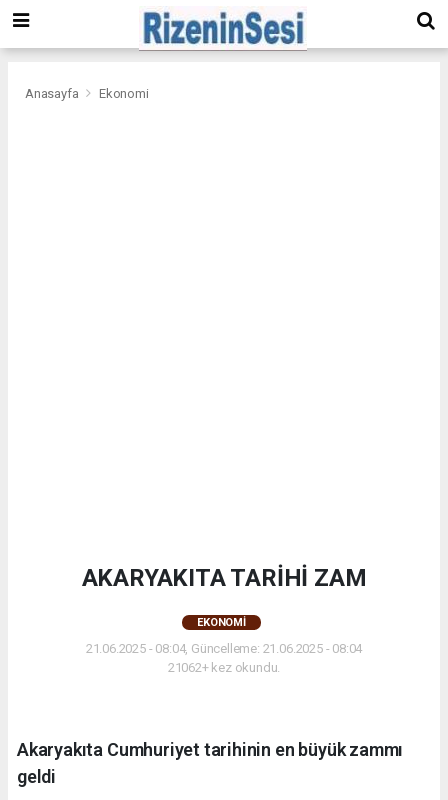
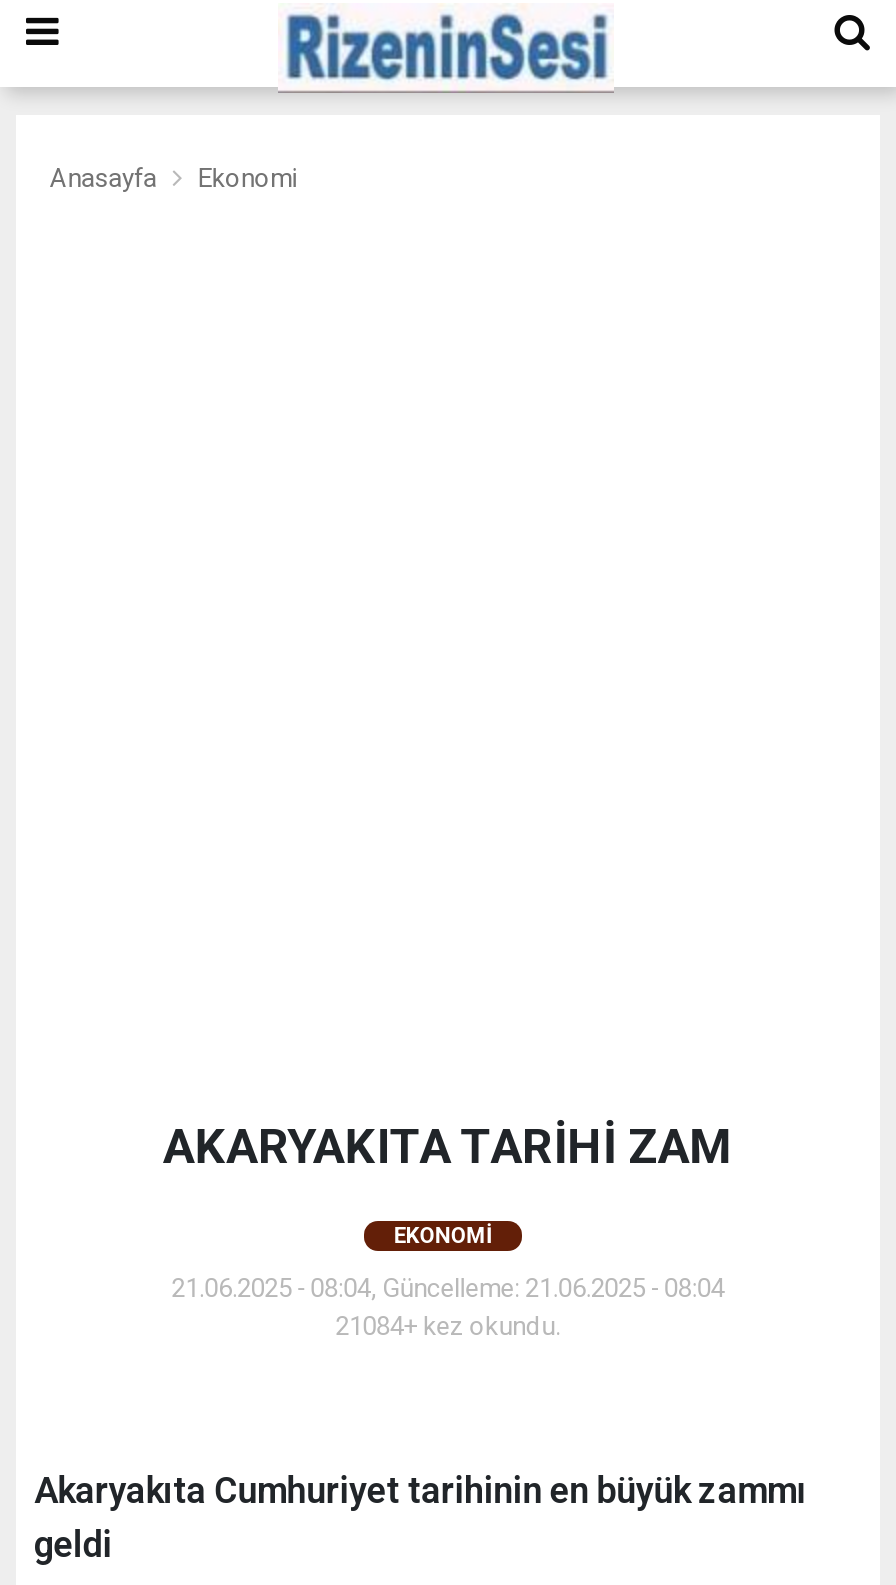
[168,660,280,675] 21062+ kez okundu. -> [335,1311,561,1341] 21084+ kez okundu.

